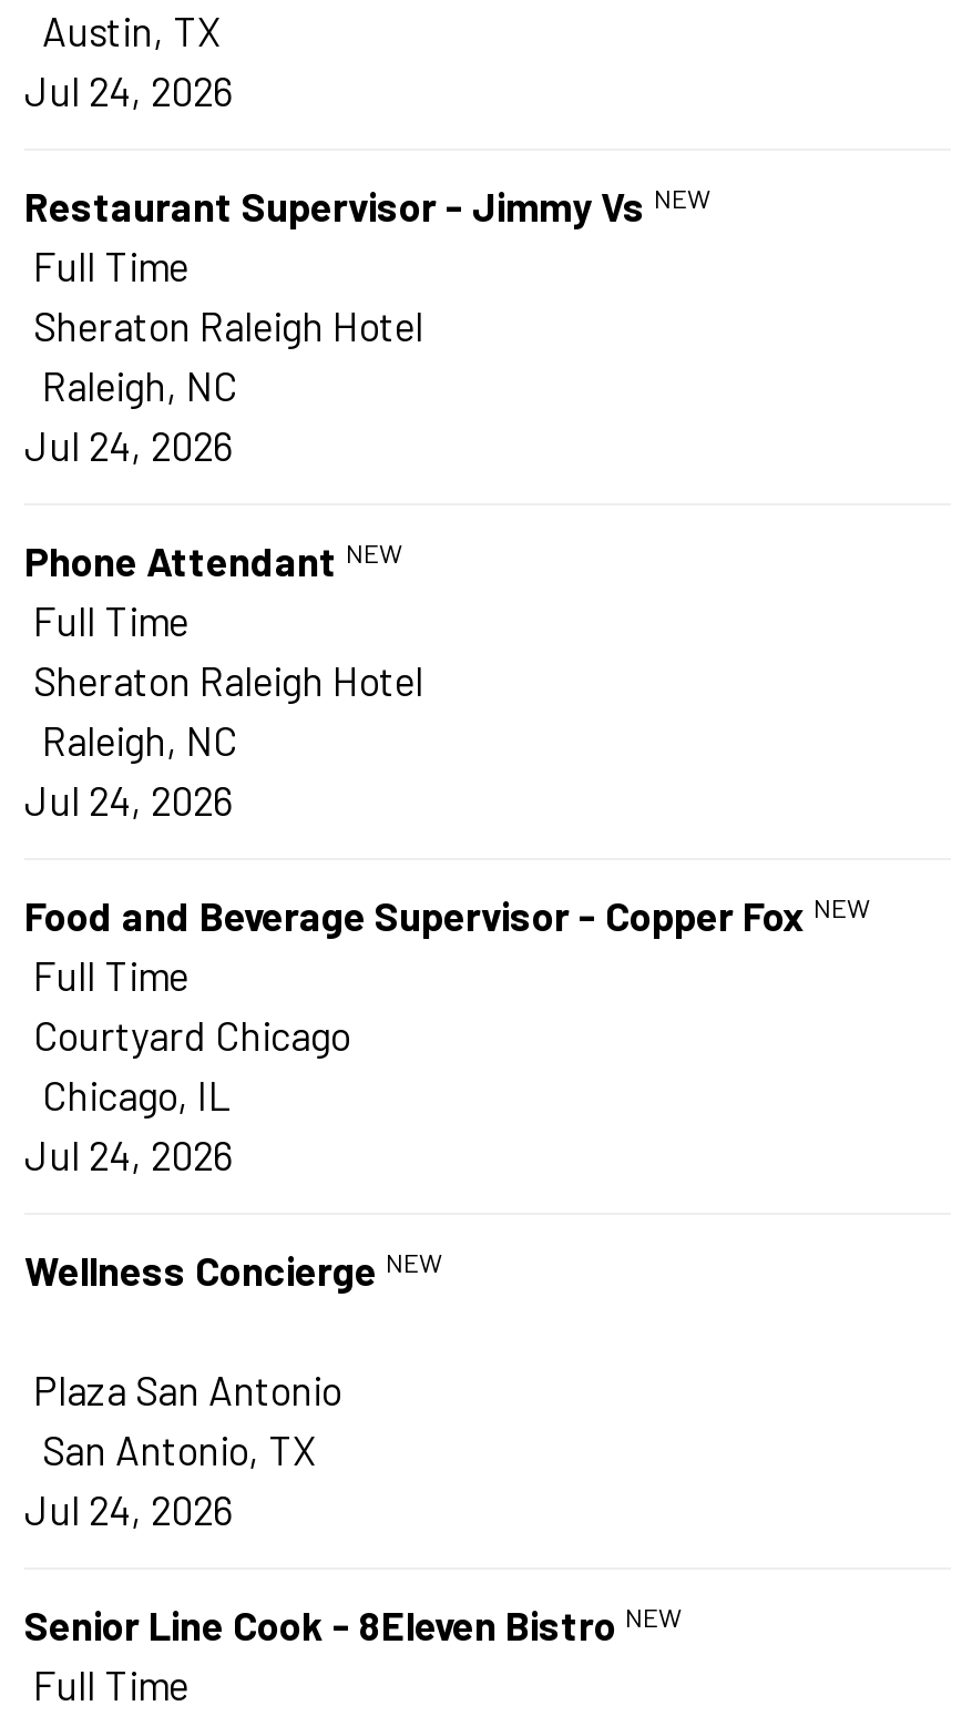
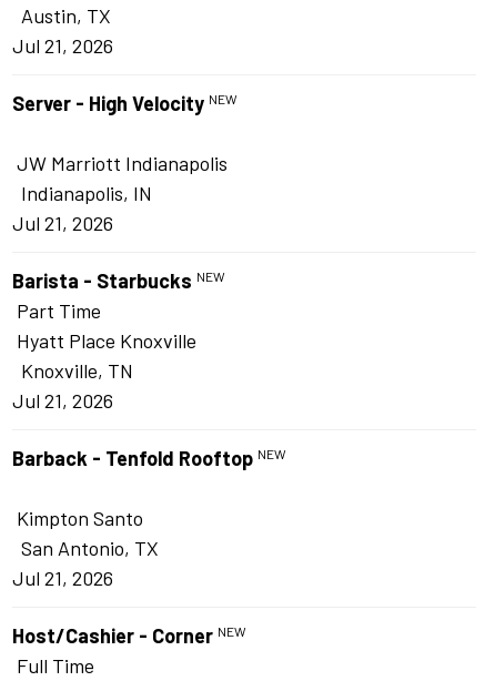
[24,67,233,115] Jul 24, 2026 -> [12,33,113,58] Jul 21, 2026
[24,182,712,470] Restaurant Supervisor - Jimmy Vs NEW | Full Time | Sheraton Raleigh Hotel | Raleigh, NC | Jul 24, 2026 -> [12,91,238,115] Server - High Velocity NEW
[24,537,423,825] Phone Attendant NEW | Full Time | Sheraton Raleigh Hotel | Raleigh, NC | Jul 24, 2026 -> [12,151,228,235] JW Marriott Indianapolis | Indianapolis, IN | Jul 21, 2026
[24,891,871,1179] Food and Beverage Supervisor - Copper Fox NEW | Full Time | Courtyard Chicago | Chicago, IL | Jul 24, 2026 -> [12,268,225,413] Barista - Starbucks NEW | Part Time | Hyatt Place Knoxville | Knoxville, TN | Jul 21, 2026
[24,1246,443,1295] Wellness Concierge NEW -> [12,446,286,470] Barback - Tenfold Rooftop NEW
[24,1366,341,1414] Plaza San Antonio -> [12,506,143,530] Kimpton Santo
[24,1485,233,1534] Jul 24, 2026 -> [12,566,113,590] Jul 21, 2026
[24,1601,683,1649] Senior Line Cook - 8Eleven Bistro NEW -> [12,623,246,648] Host/Cashier - Corner NEW

